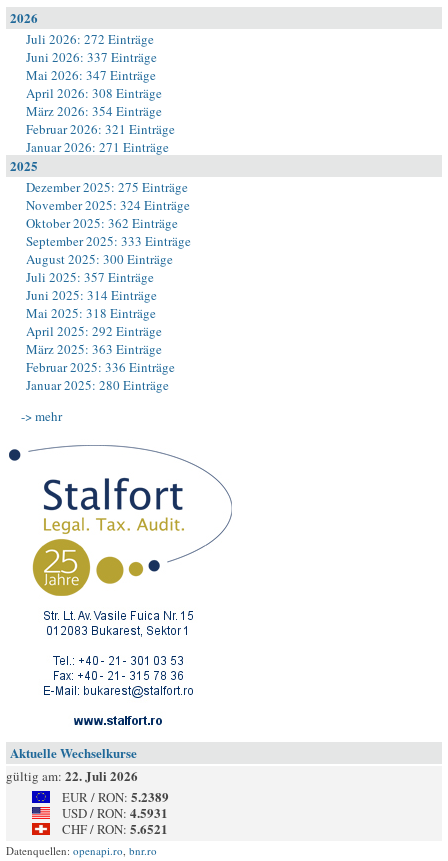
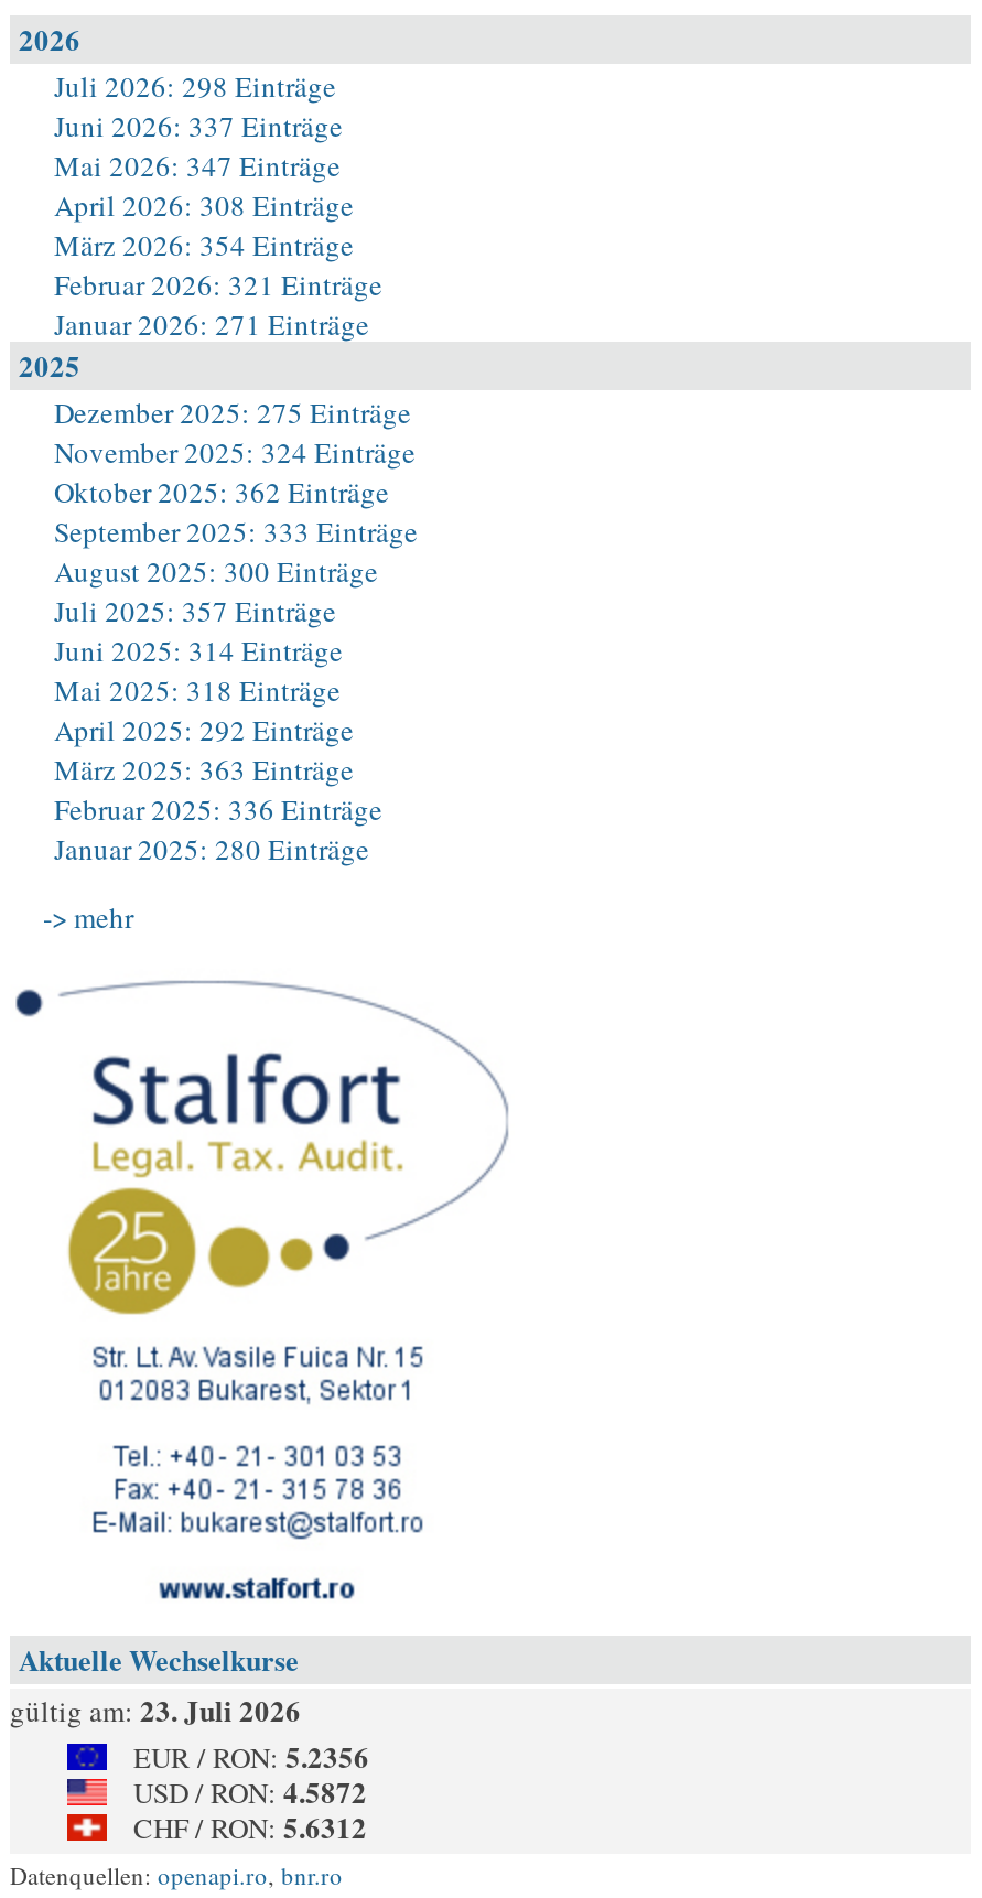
[26,30,154,48] Juli 2026: 272 Einträge -> [54,66,336,106] Juli 2026: 298 Einträge
[6,766,138,785] gültig am: 22. Juli 2026 -> [10,1689,301,1730] gültig am: 23. Juli 2026
[62,787,169,806] EUR / RON: 5.2389 -> [133,1735,369,1777] EUR / RON: 5.2356
[62,803,168,822] USD / RON: 4.5931 -> [133,1770,367,1812] USD / RON: 4.5872
[62,819,168,838] CHF / RON: 5.6521 -> [133,1805,367,1847] CHF / RON: 5.6312

